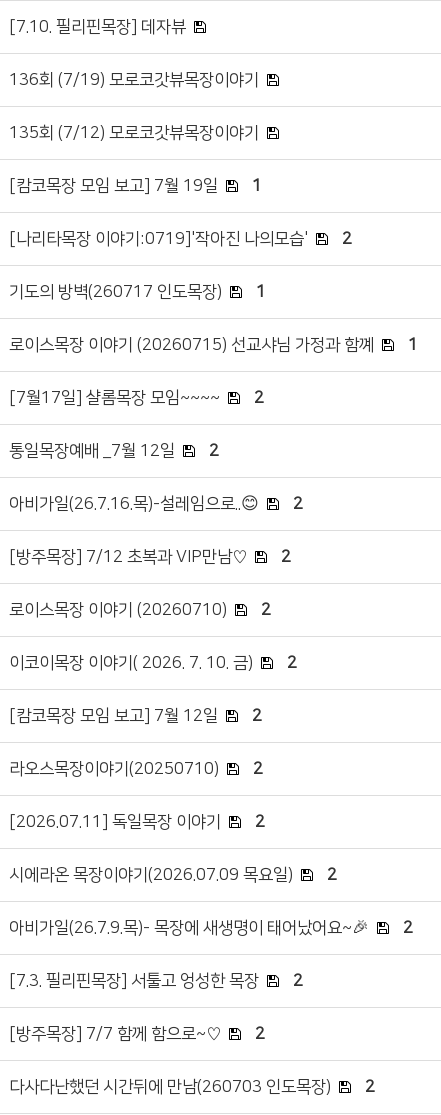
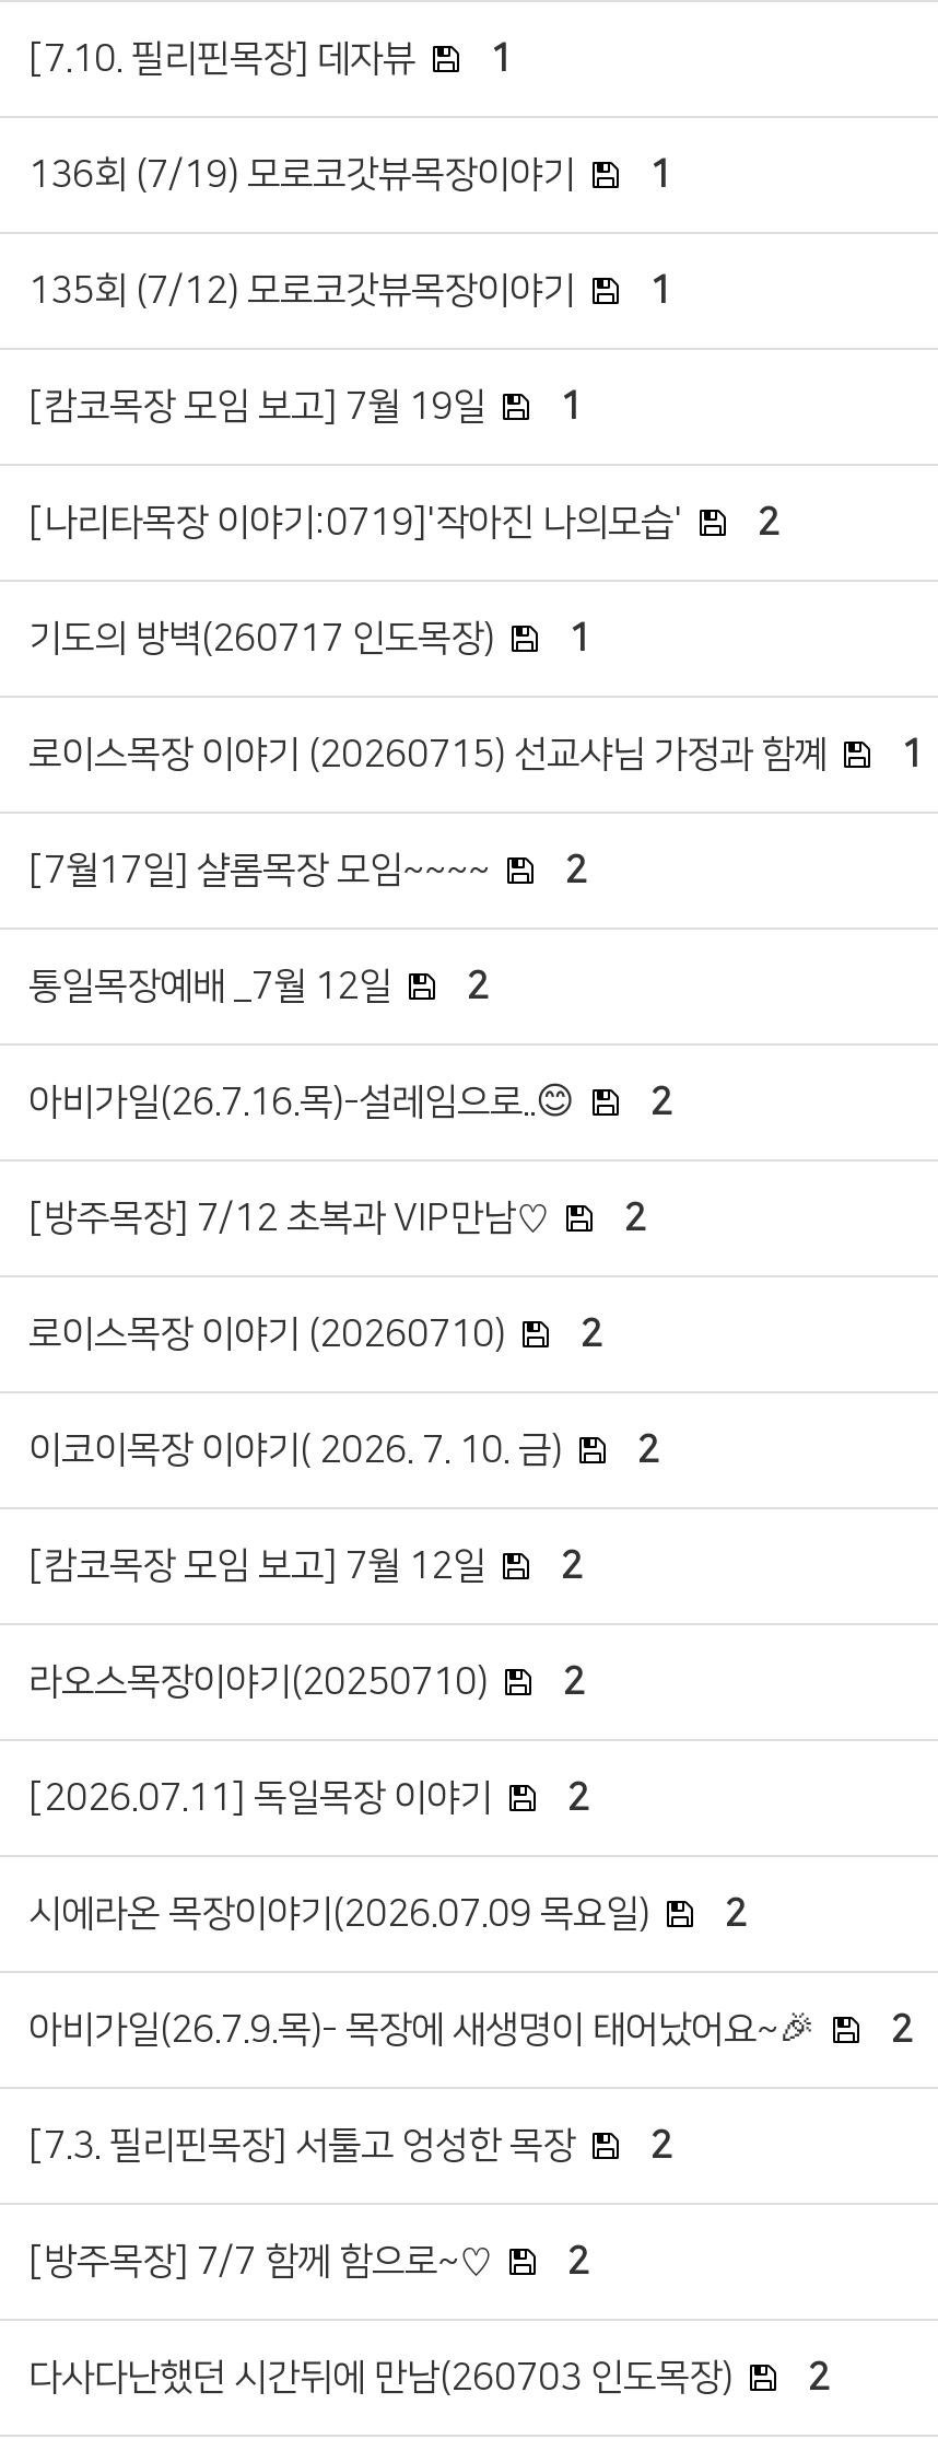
none -> [490,39,512,78] 1
none -> [649,155,671,194] 1
none -> [649,271,671,310] 1

